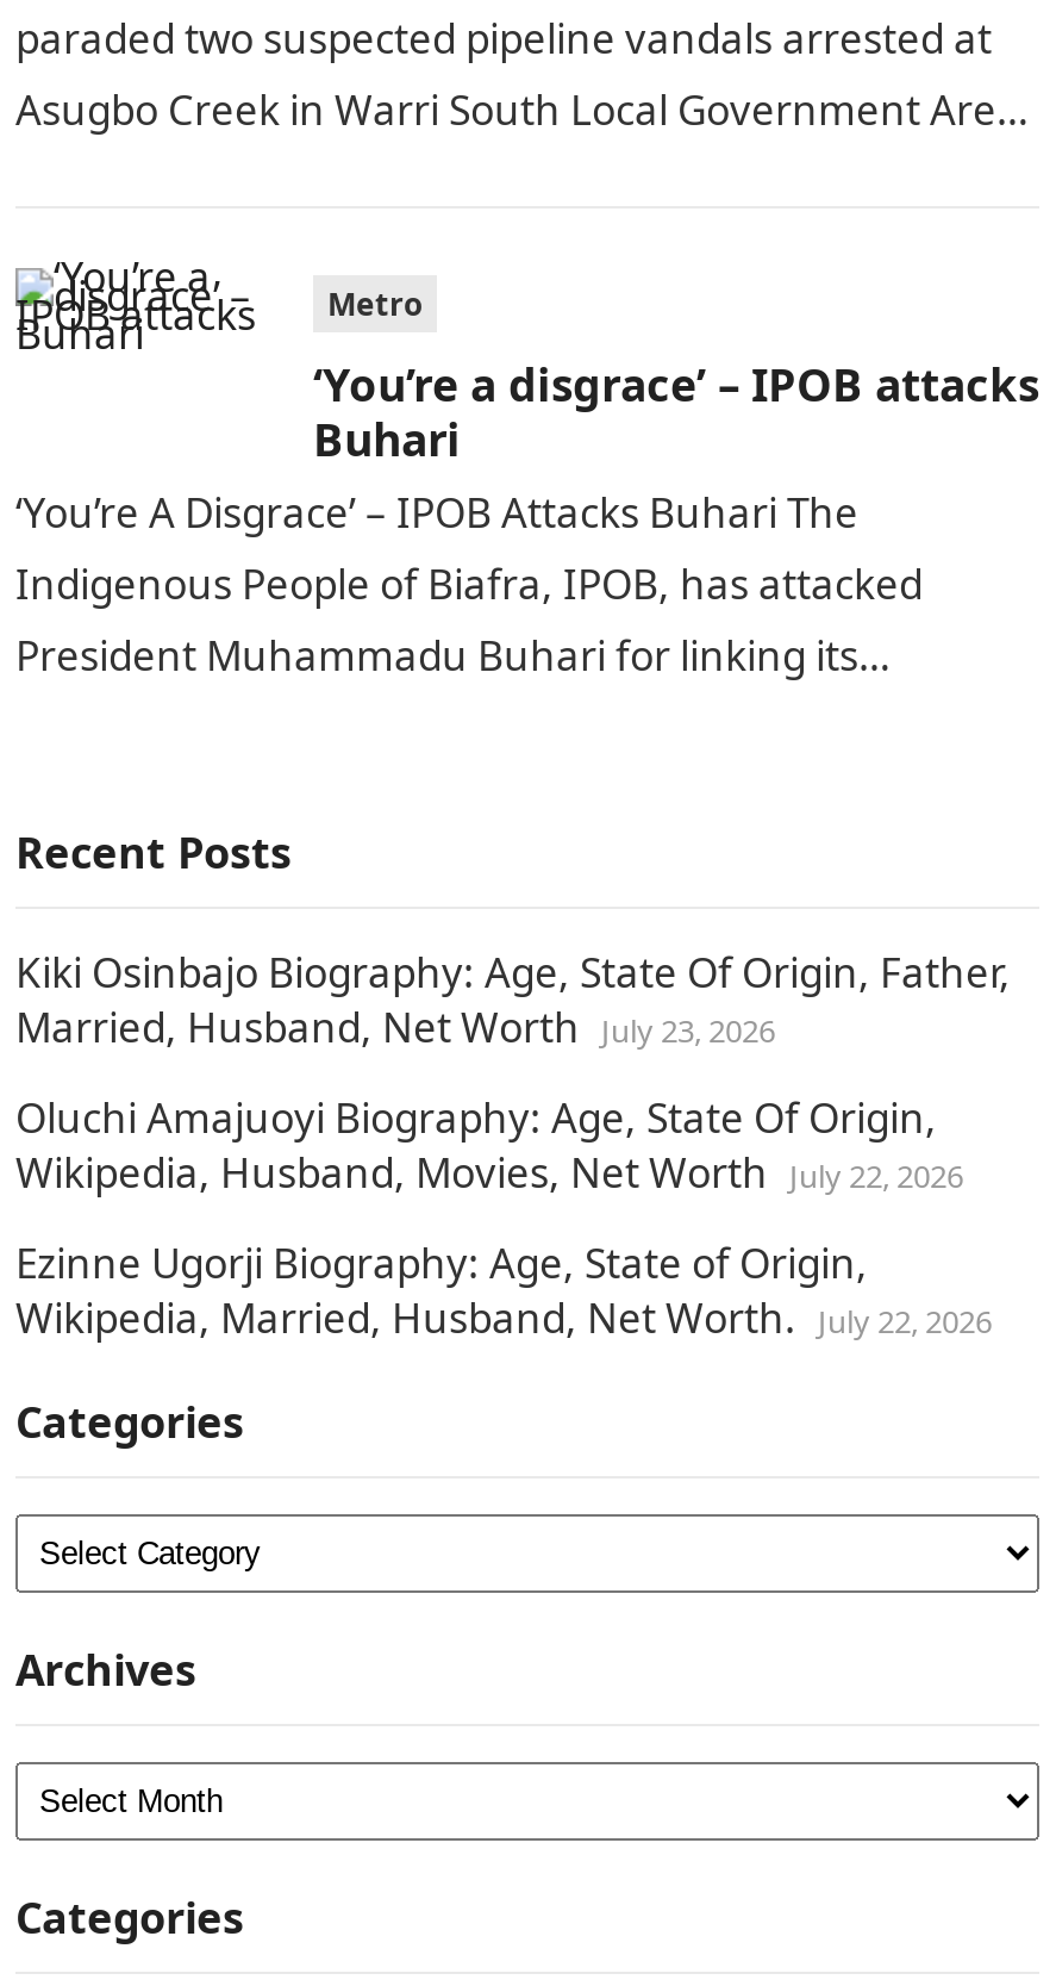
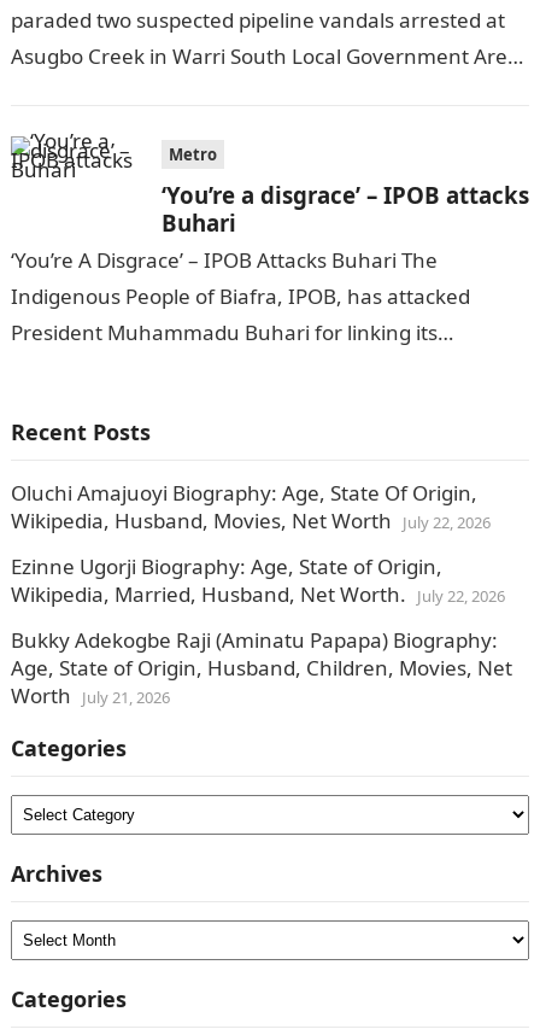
[15,945,1011,1054] Kiki Osinbajo Biography: Age, State Of Origin, Father, | Married, Husband, Net Worth July 23, 2026 -> none
moved [15,1090,992,1345] -> [11,479,505,608]: Oluchi Amajuoyi Biography: Age, State Of Origin, | Wikipedia, Husband, Movies, Net Worth July 22, 2026 | Ezinne Ugorji Biography: Age, State of Origin, | Wikipedia, Married, Husband, Net Worth. July 22, 2026
none -> [11,626,512,709] Bukky Adekogbe Raji (Aminatu Papapa) Biography: | Age, State of Origin, Husband, Children, Movies, Net | Worth July 21, 2026

